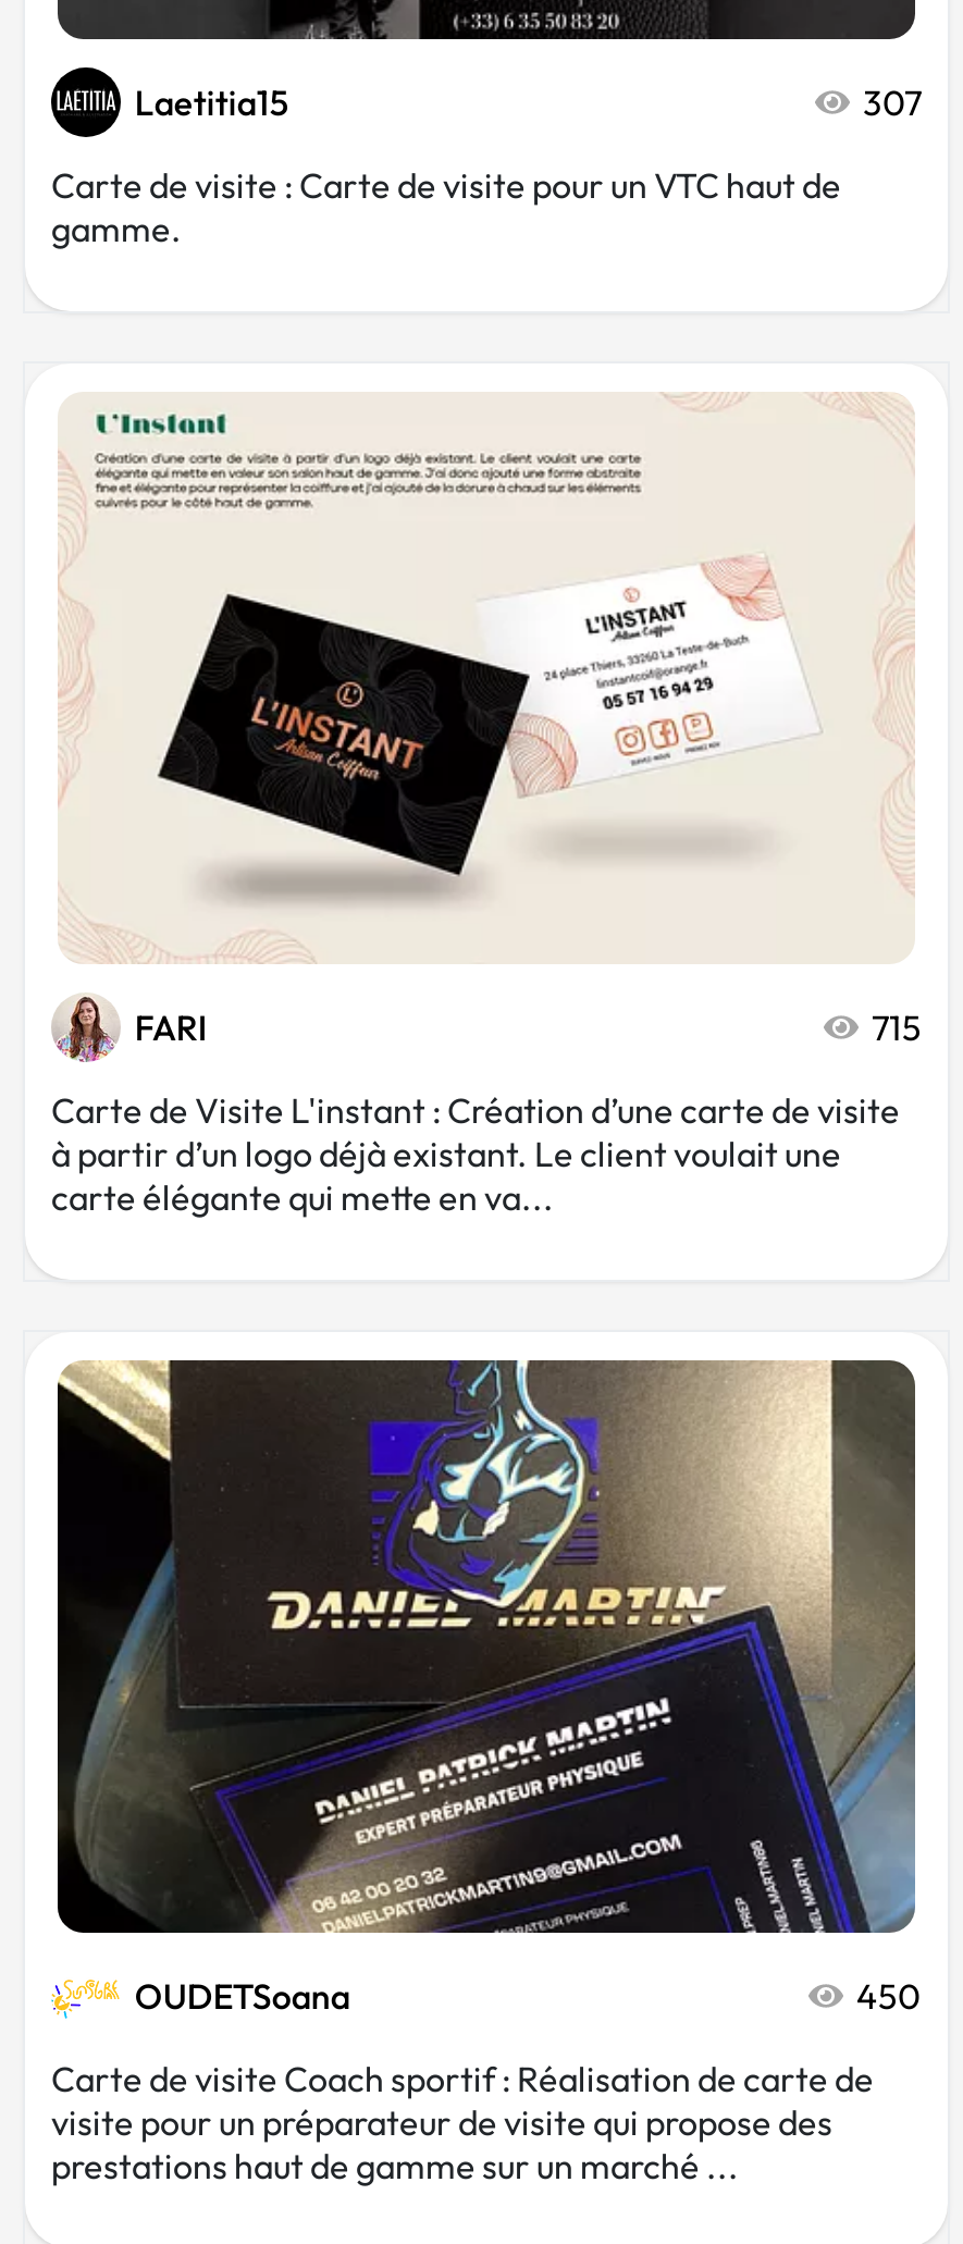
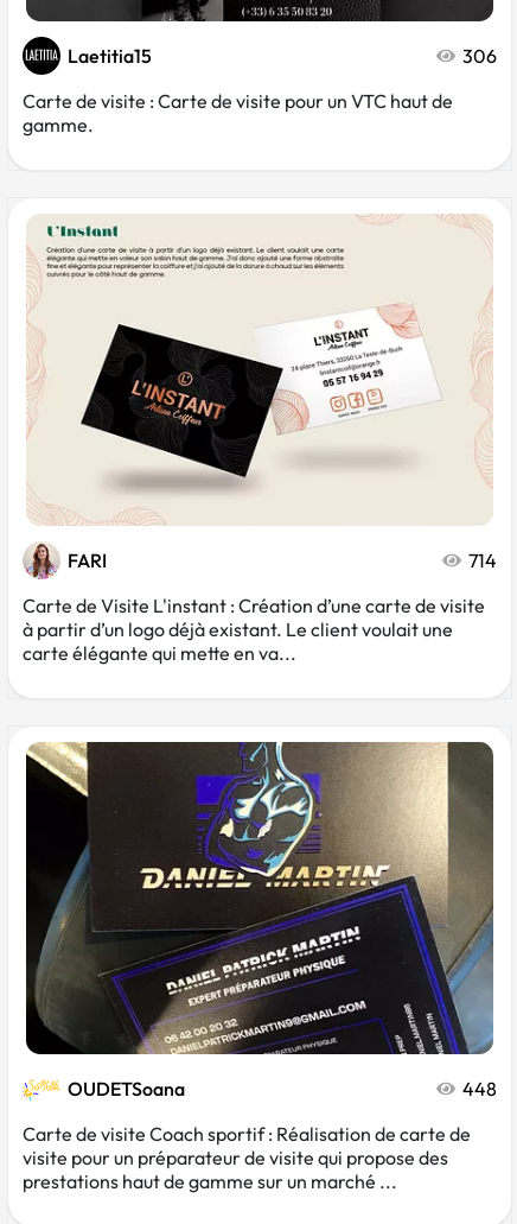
[863,81,922,124] 307 -> [462,44,497,68] 306
[872,1005,922,1049] 715 -> [468,548,497,572] 714
[856,1973,922,2017] 450 -> [462,1076,497,1100] 448

